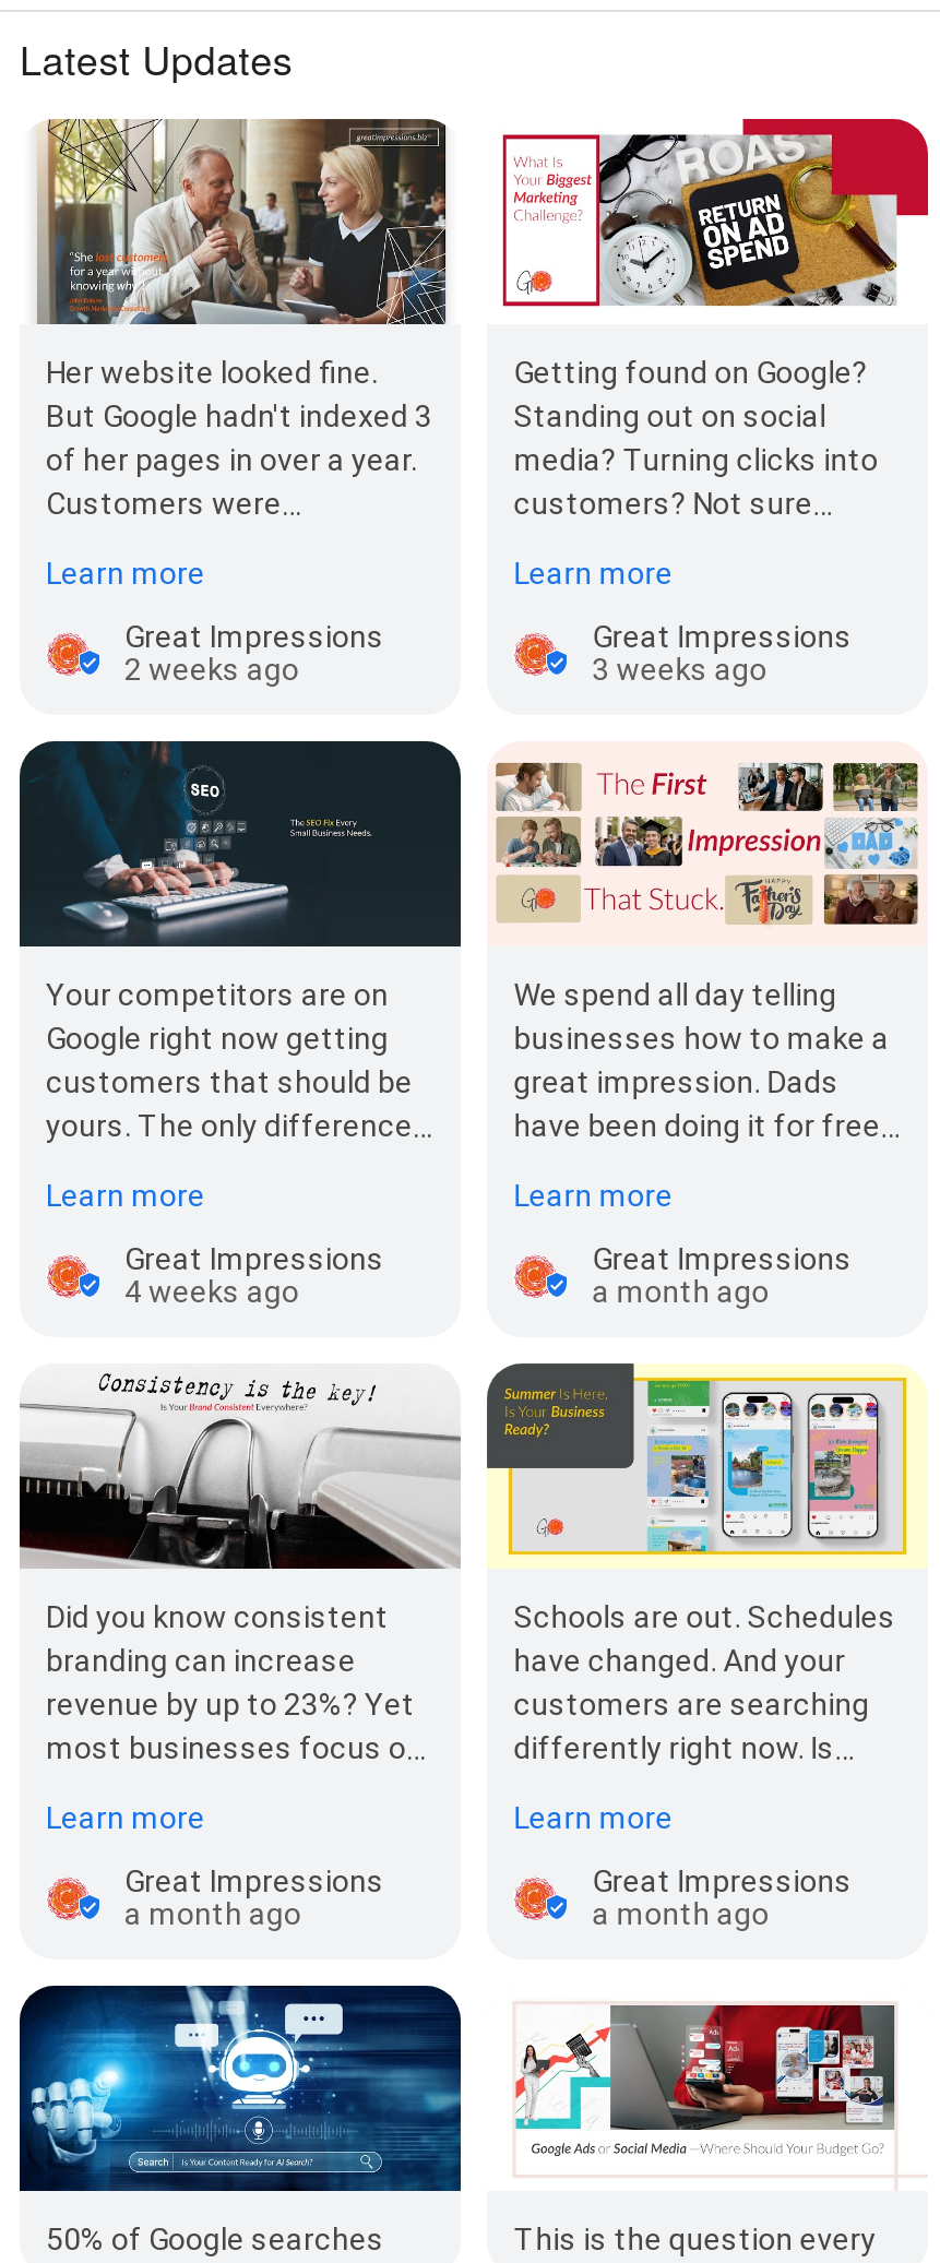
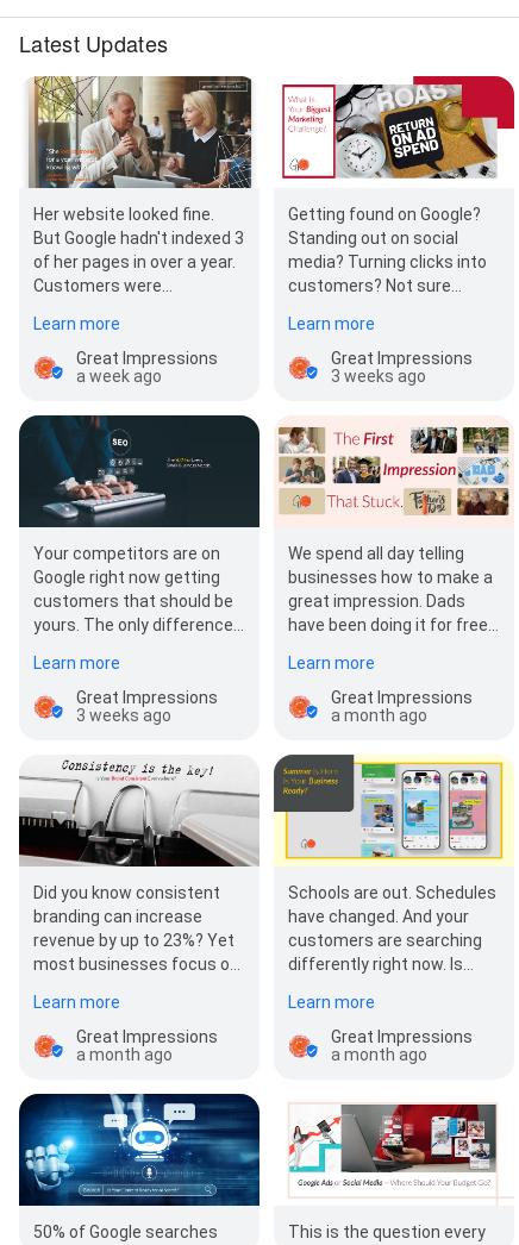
[124,653,299,688] 2 weeks ago -> [76,367,162,386] a week ago
[124,1275,299,1310] 4 weeks ago -> [76,706,171,725] 3 weeks ago

